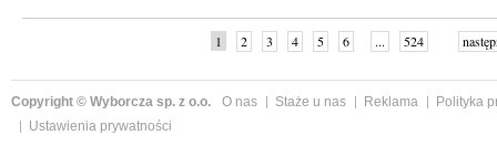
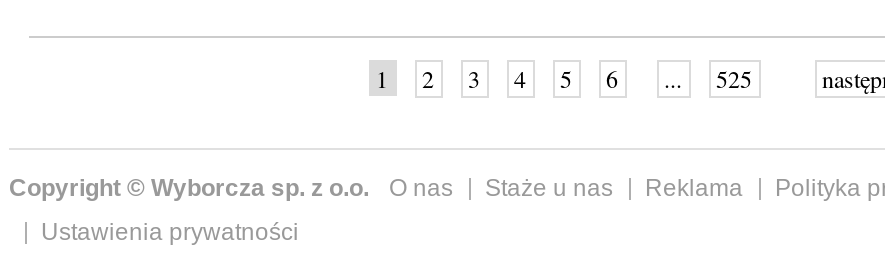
[403,32,423,50] 524 -> [716,62,752,94] 525

